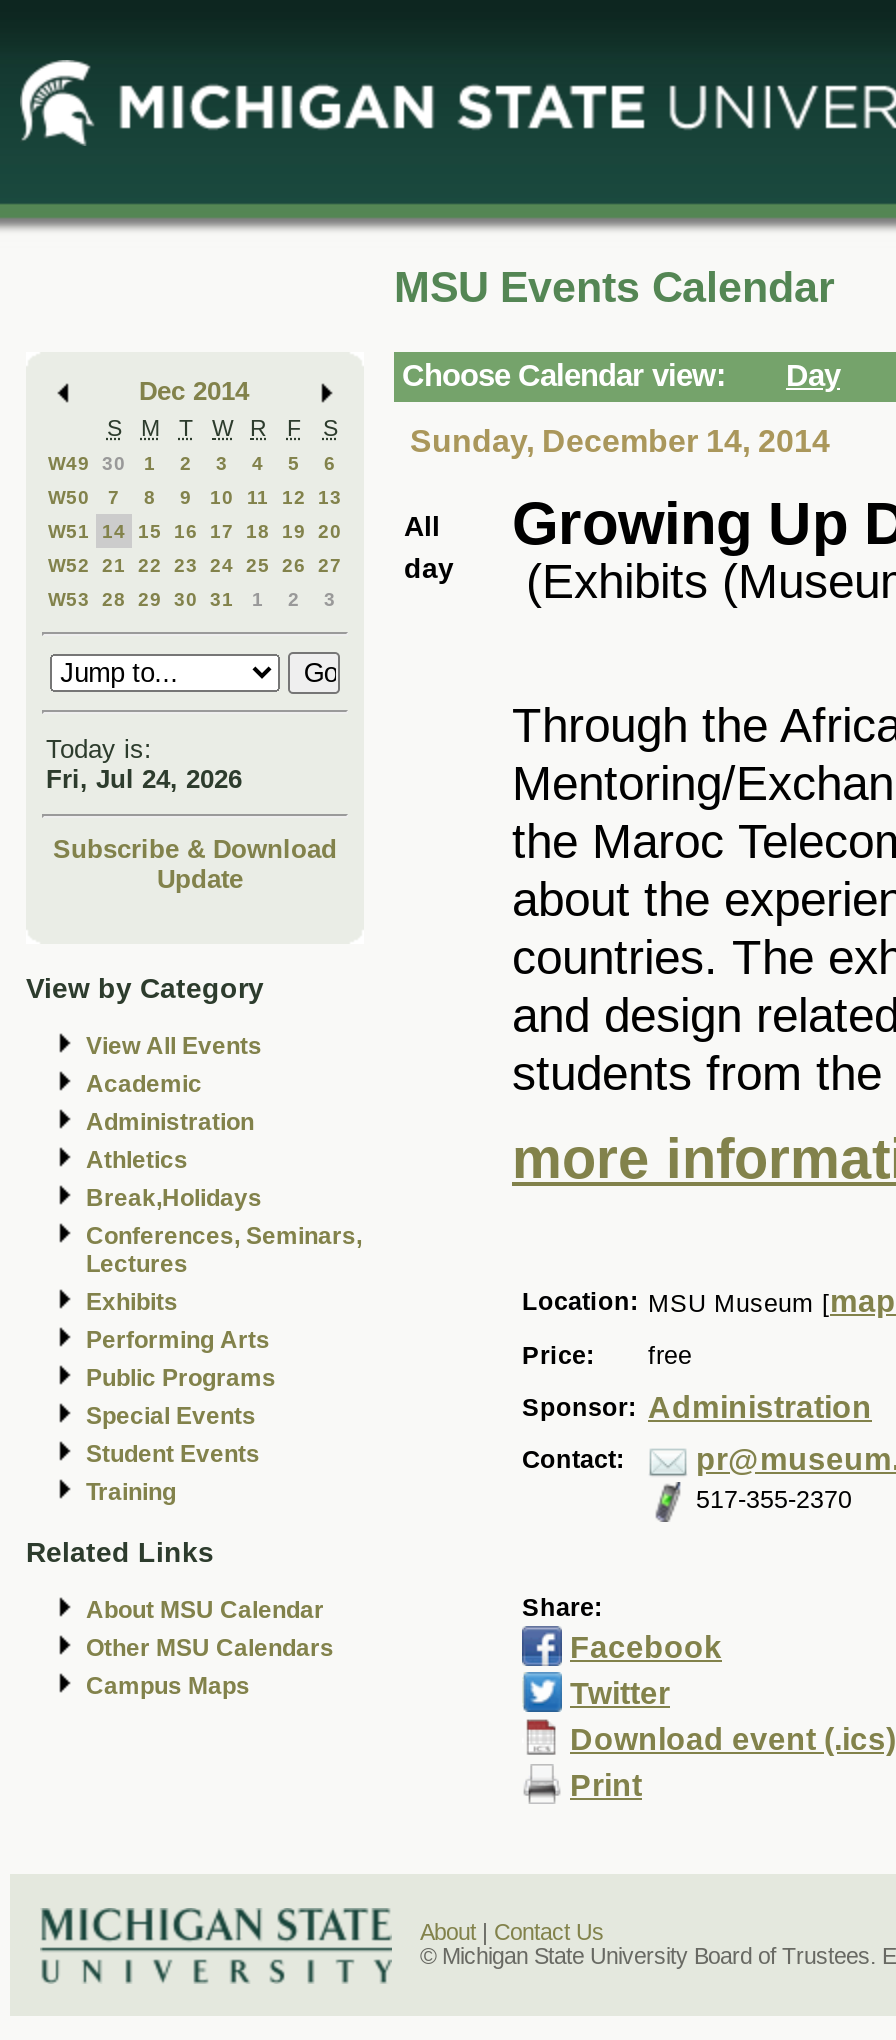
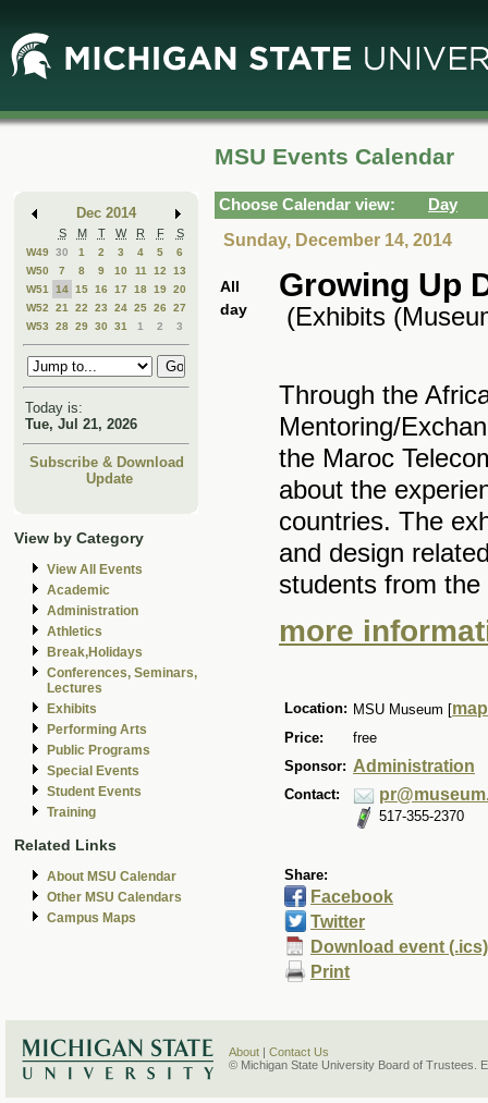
[46,765,242,795] Fri, Jul 24, 2026 -> [25,416,137,433] Tue, Jul 21, 2026

